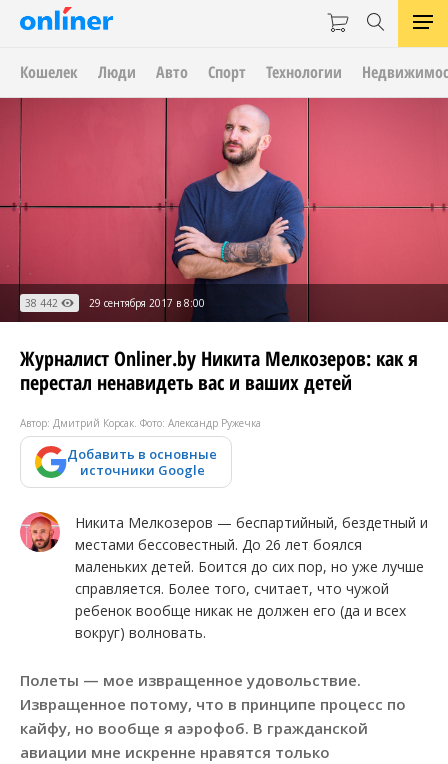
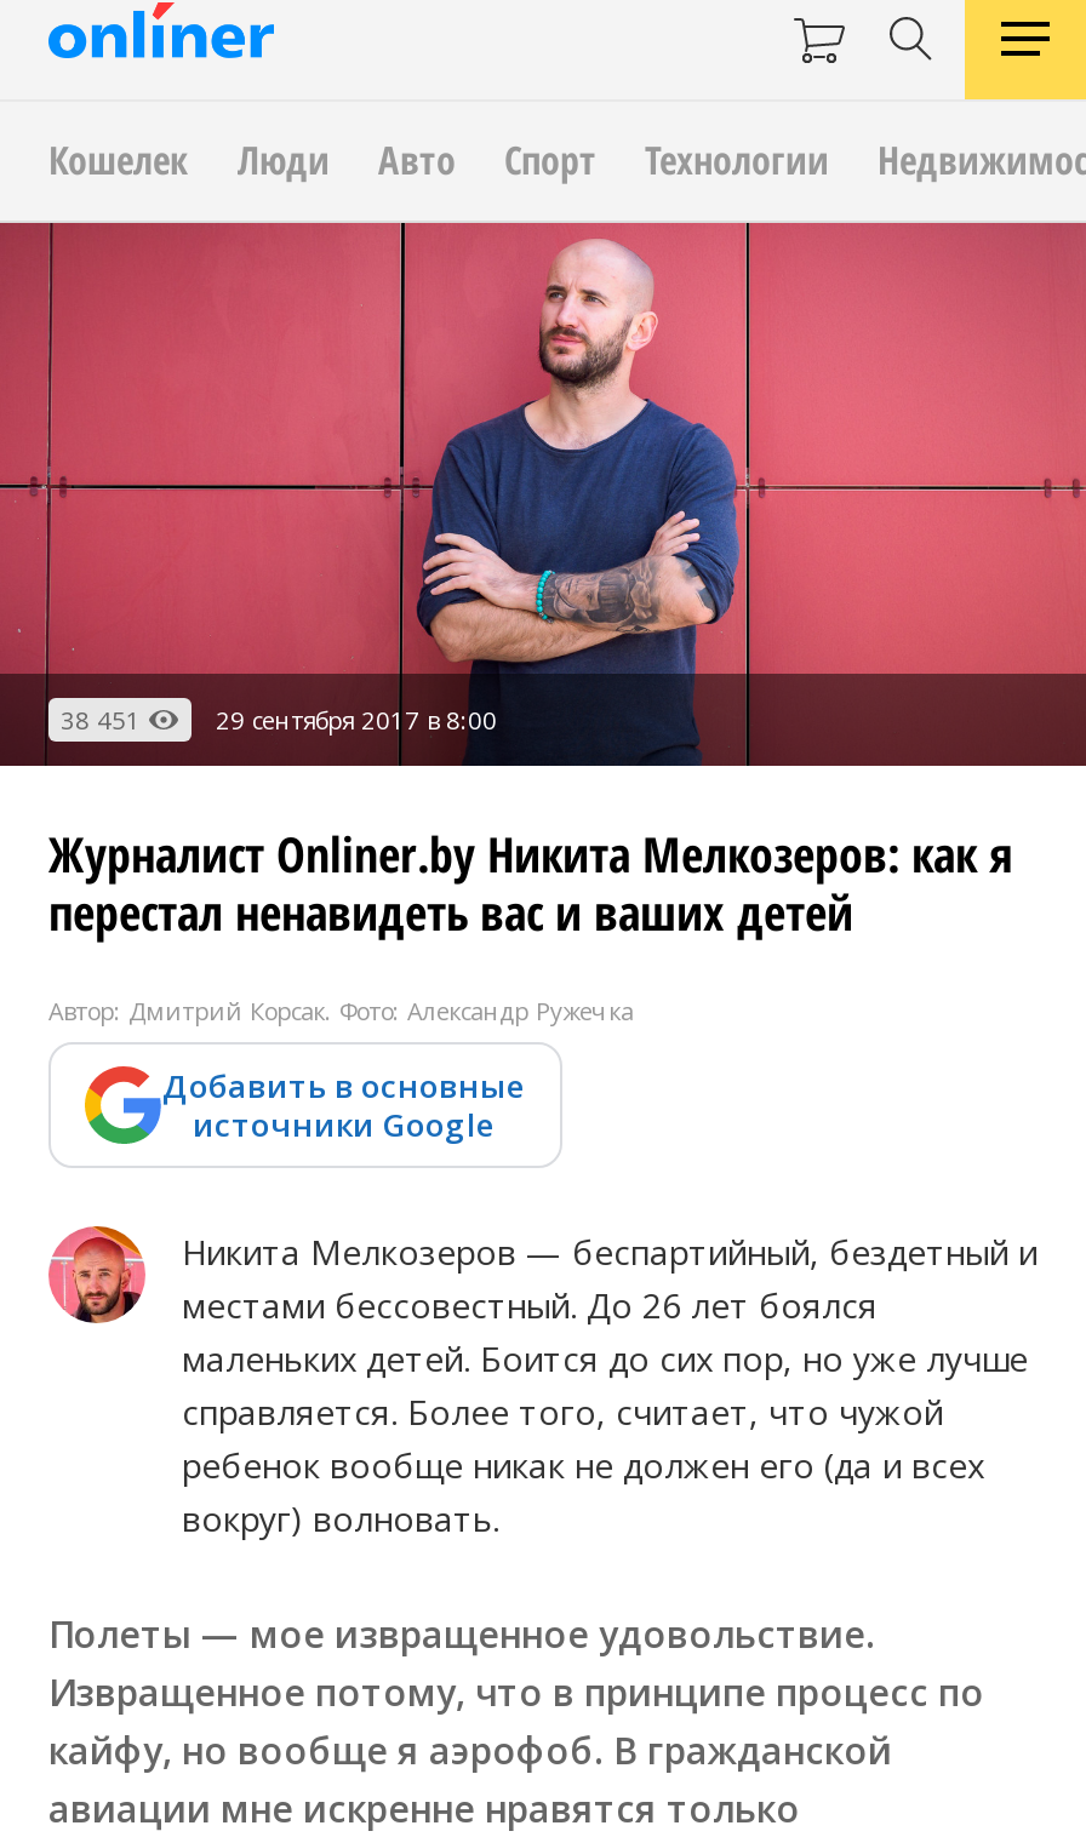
[25,296,205,310] 38 442 29 сентября 2017 в 8:00 -> [61,703,497,737] 38 451 29 сентября 2017 в 8:00

